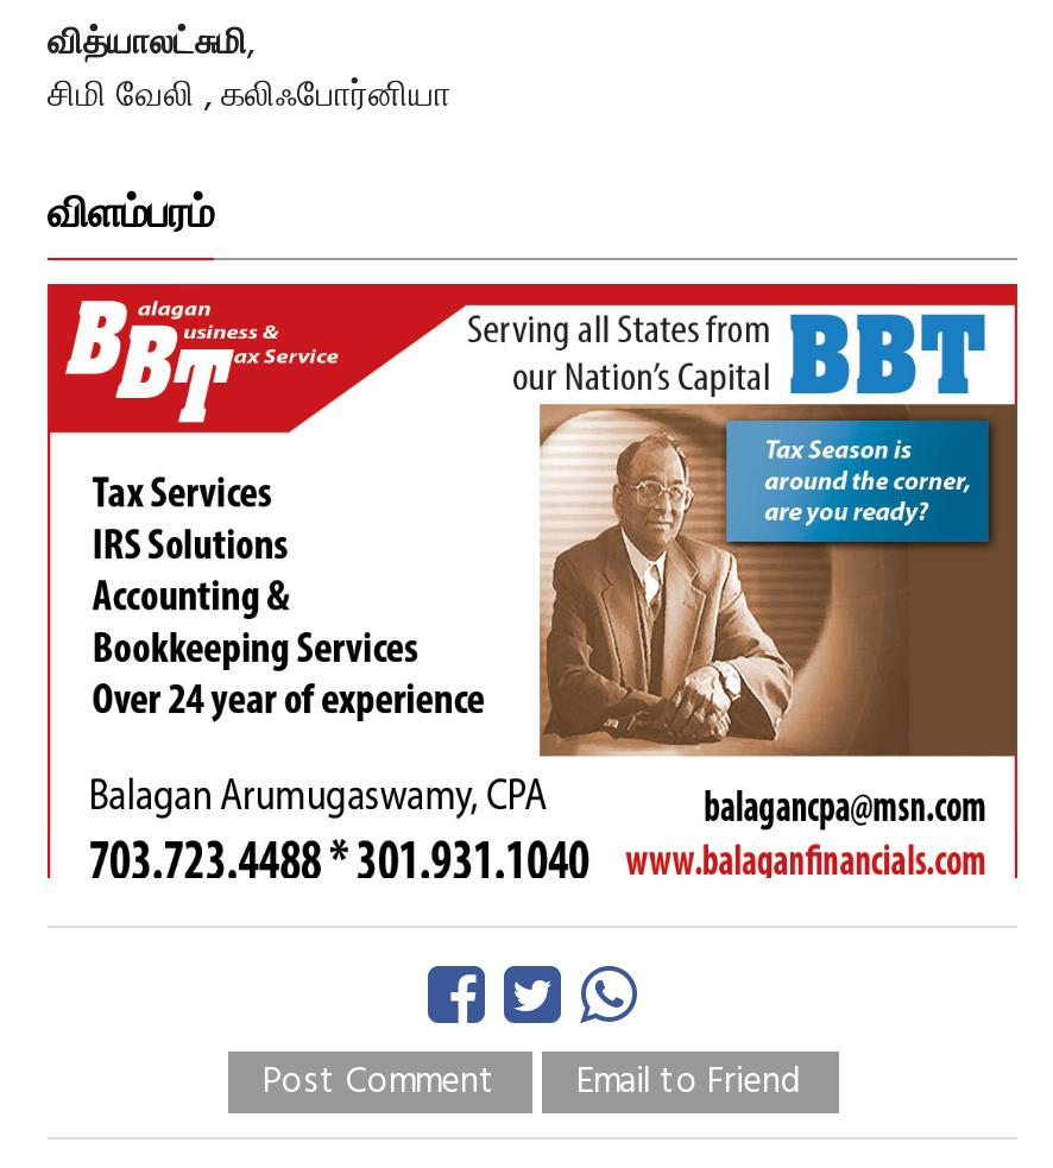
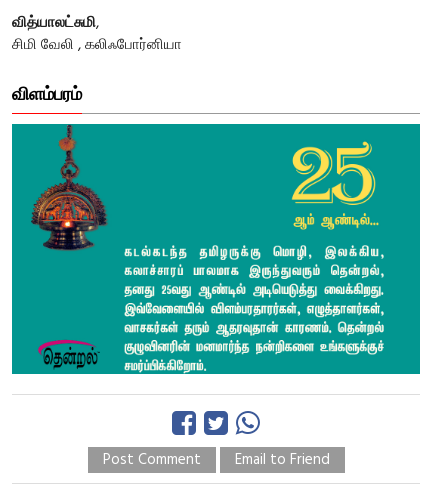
[45,282,1020,880] [image] -> [11,123,421,375] [image]

